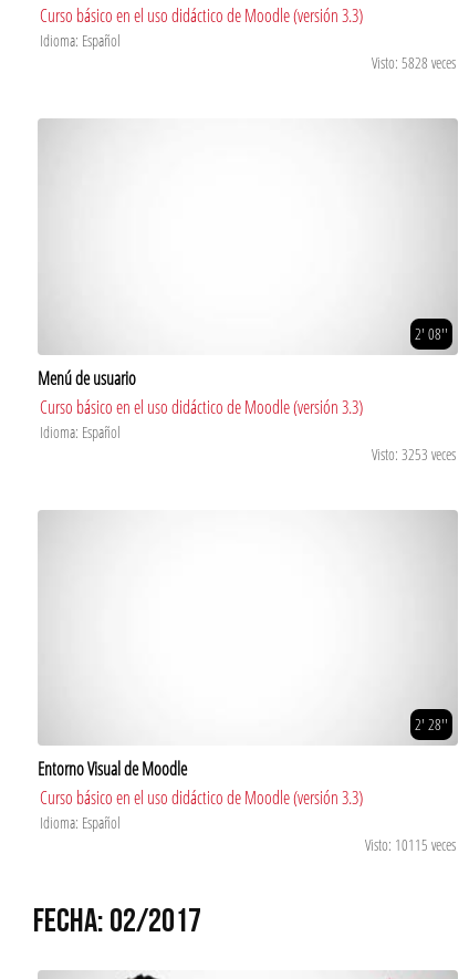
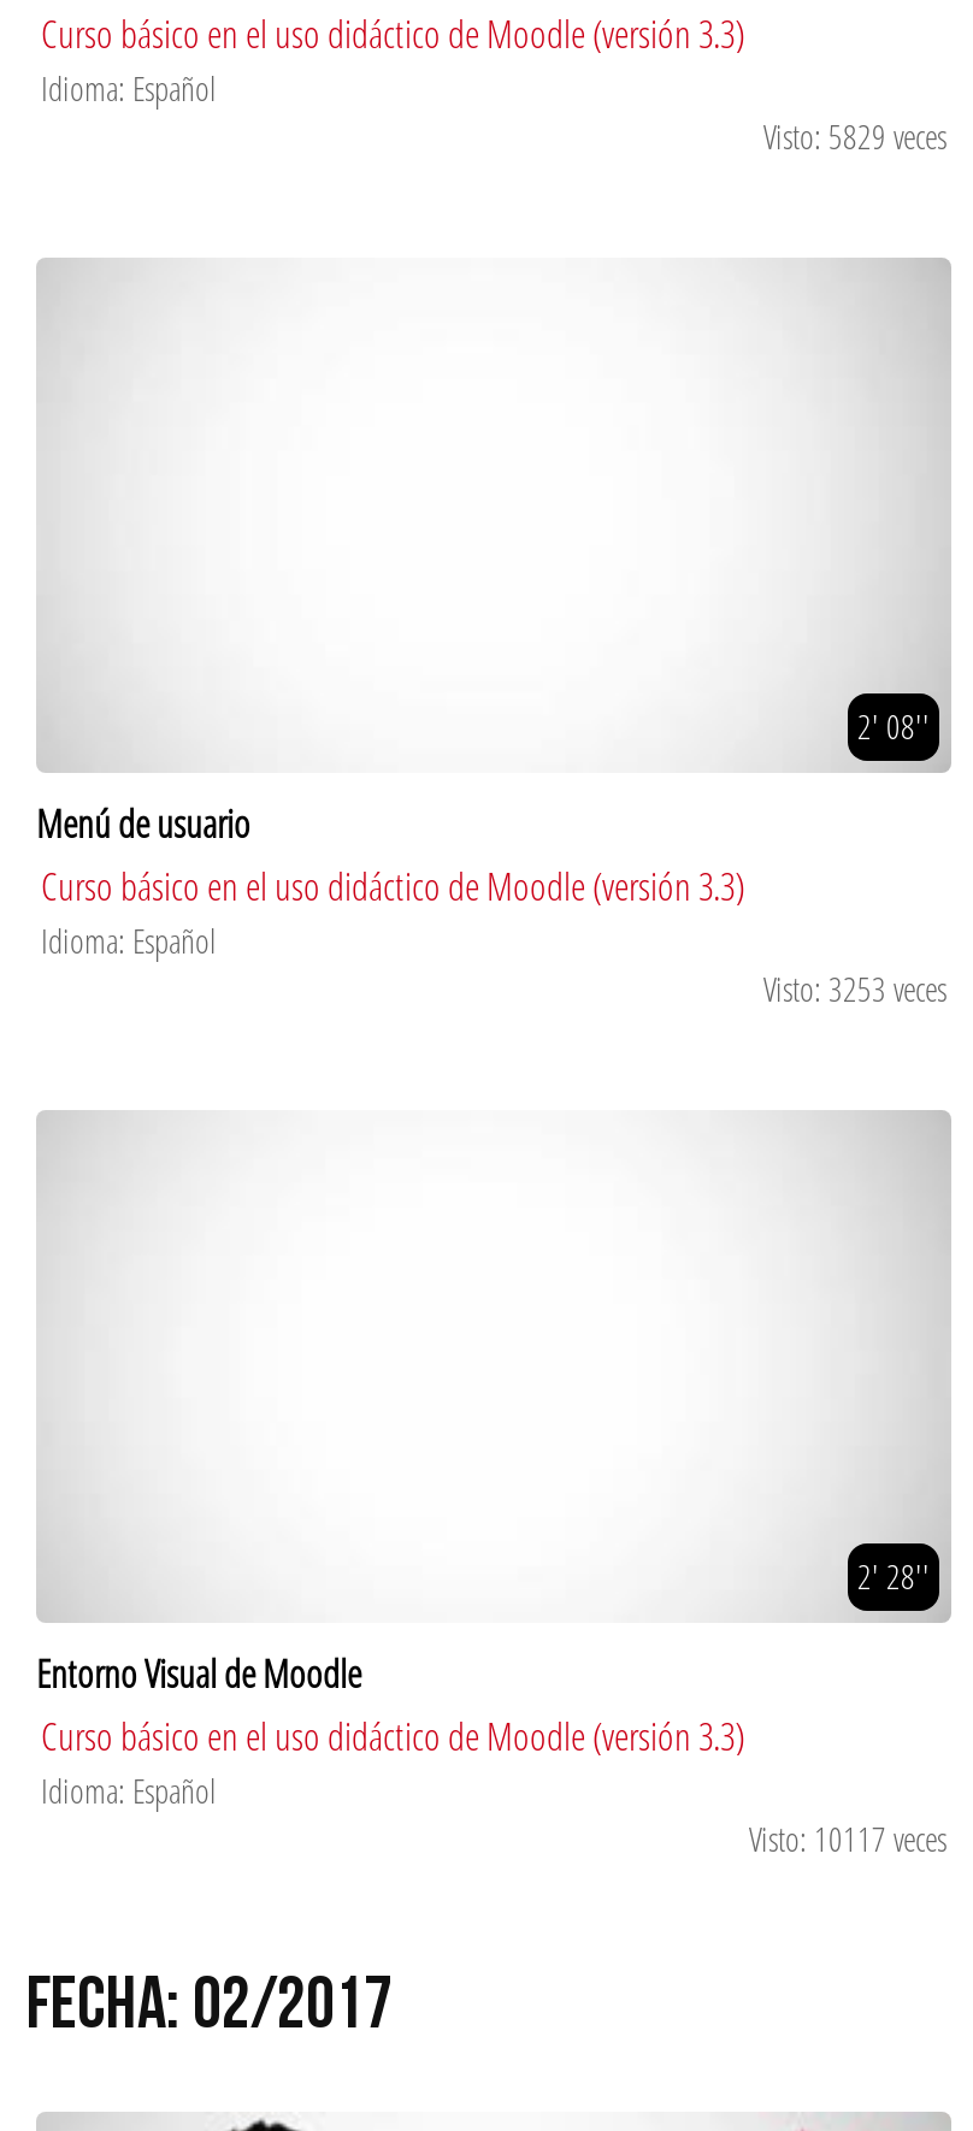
[372,52,456,73] Visto: 5828 veces -> [763,113,947,158] Visto: 5829 veces
[365,834,456,855] Visto: 10115 veces -> [749,1816,947,1862] Visto: 10117 veces

